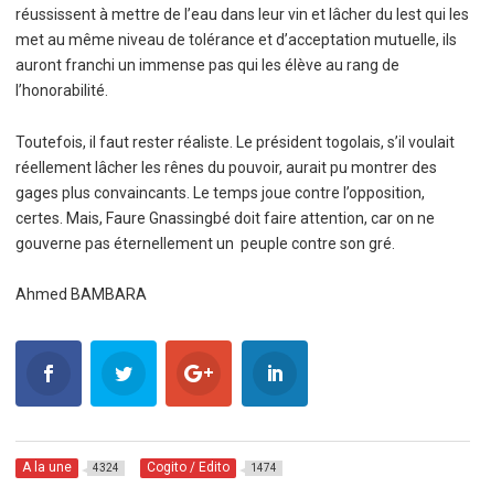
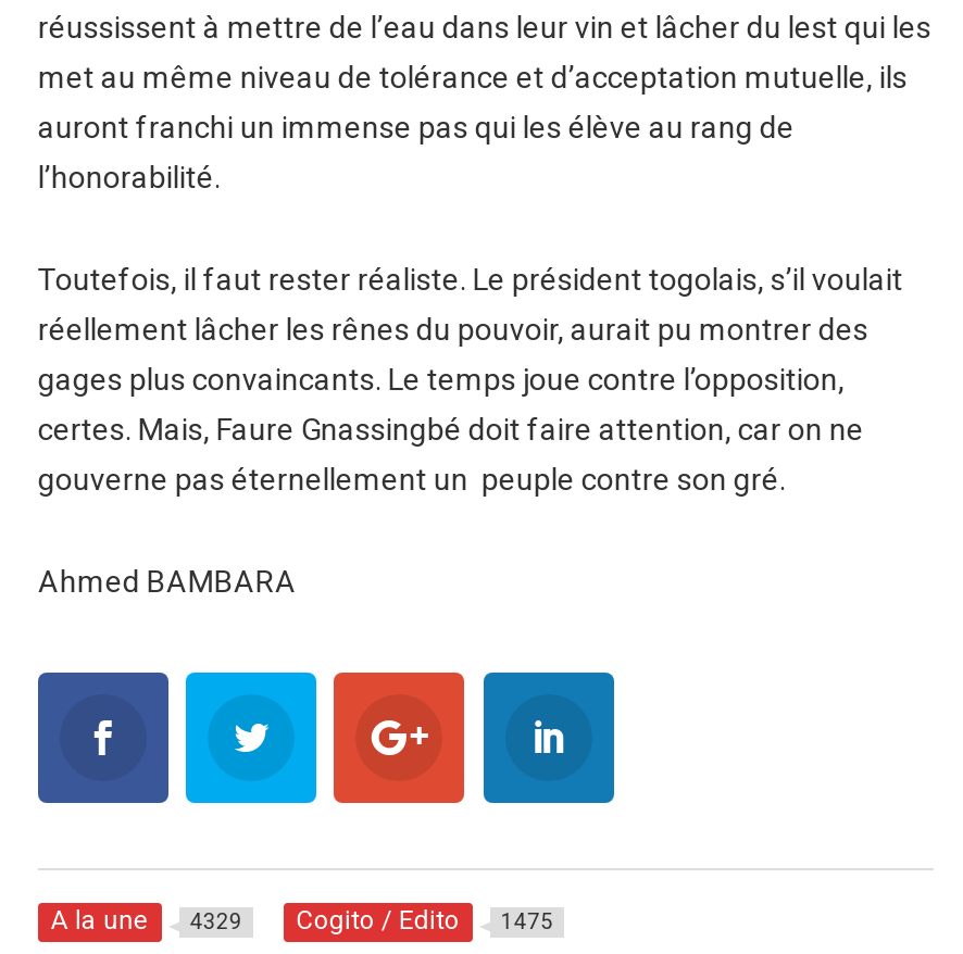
[22,459,119,475] A la une 4324 -> [51,905,242,936] A la une 4329
[147,459,277,475] Cogito / Edito 1474 -> [297,905,553,936] Cogito / Edito 1475

